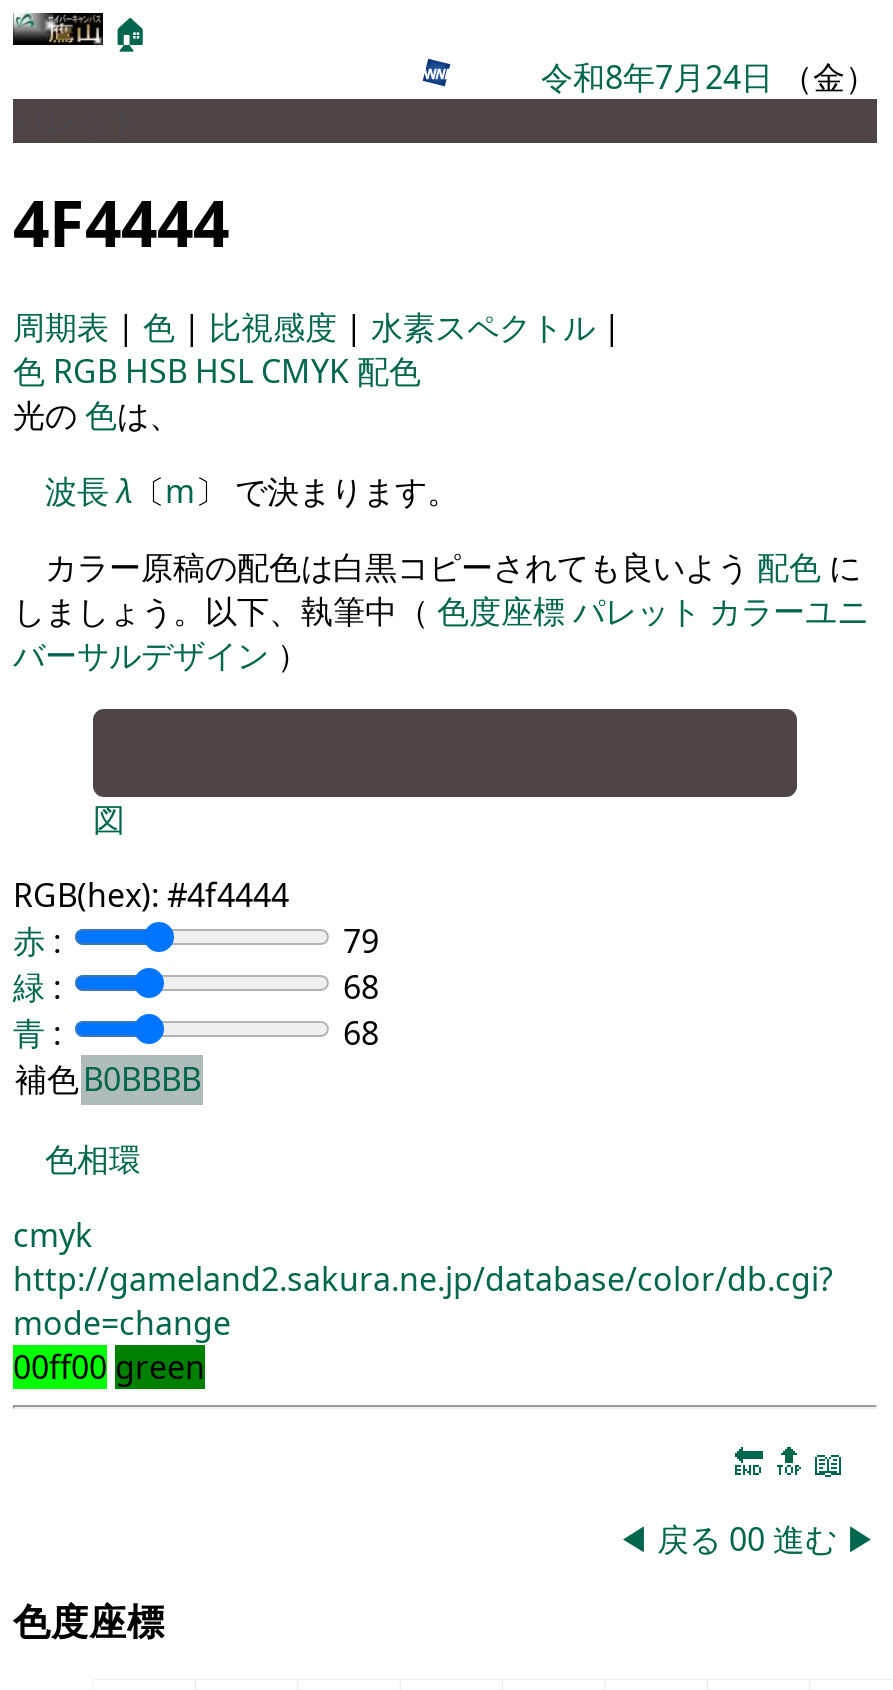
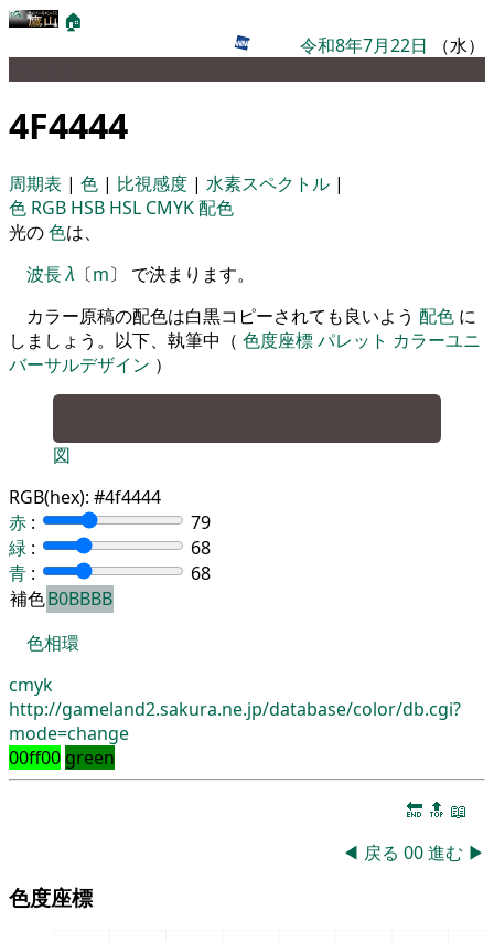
[541,55,877,99] 令和8年7月24日（金） -> [300,33,485,57] 令和8年7月22日（水）

